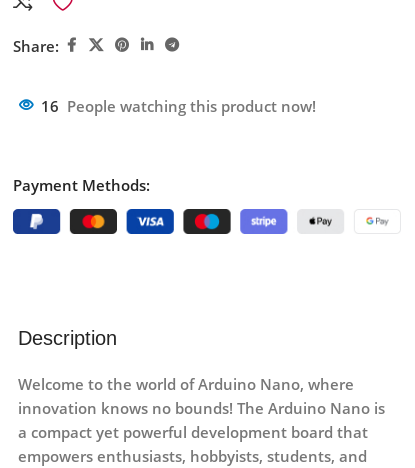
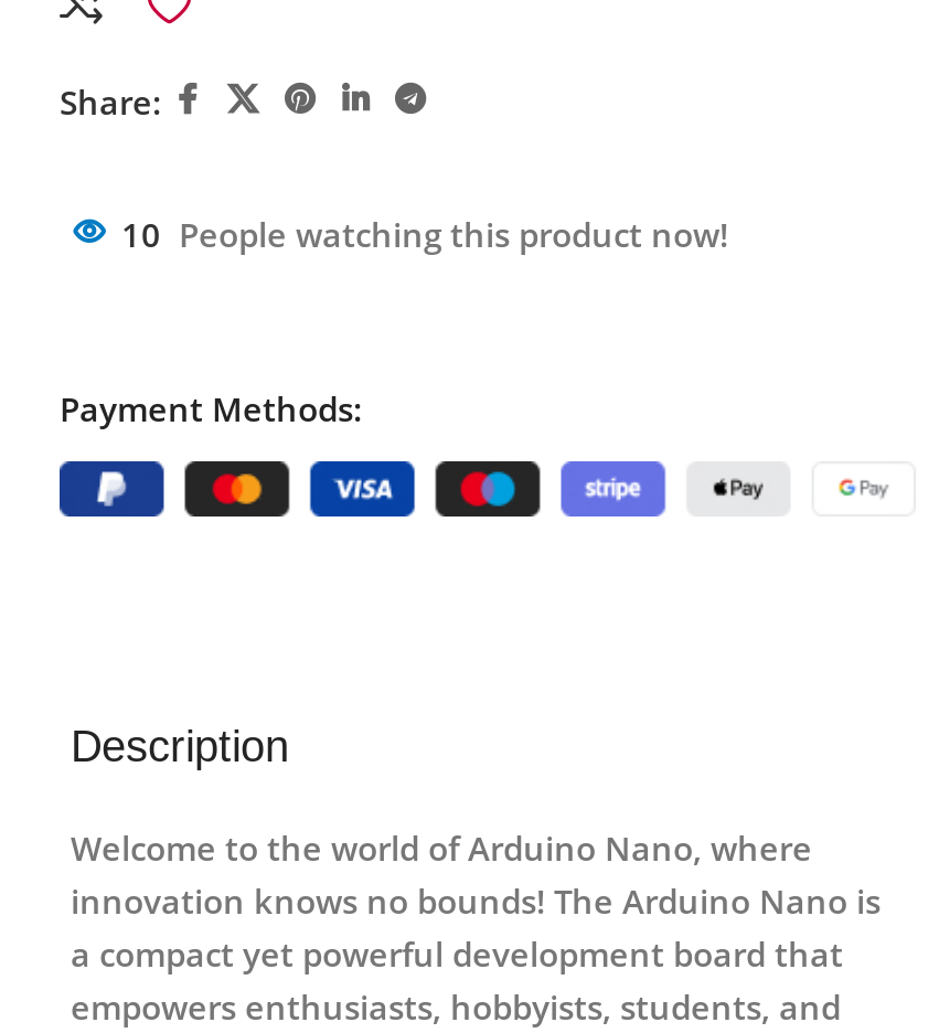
[41,96,316,116] 16 People watching this product now! -> [121,212,728,256] 10 People watching this product now!

